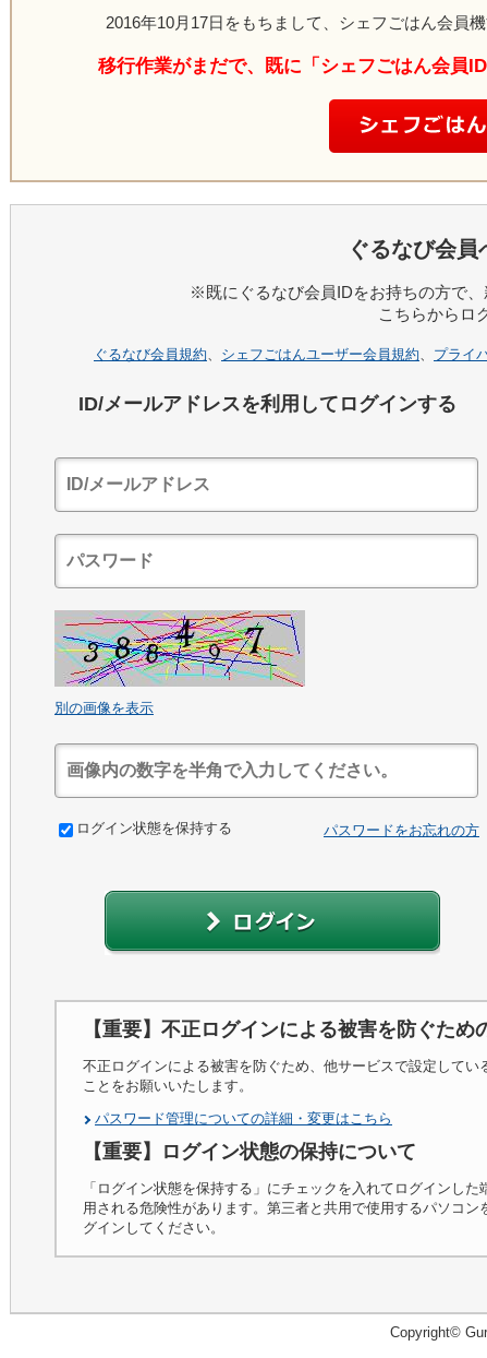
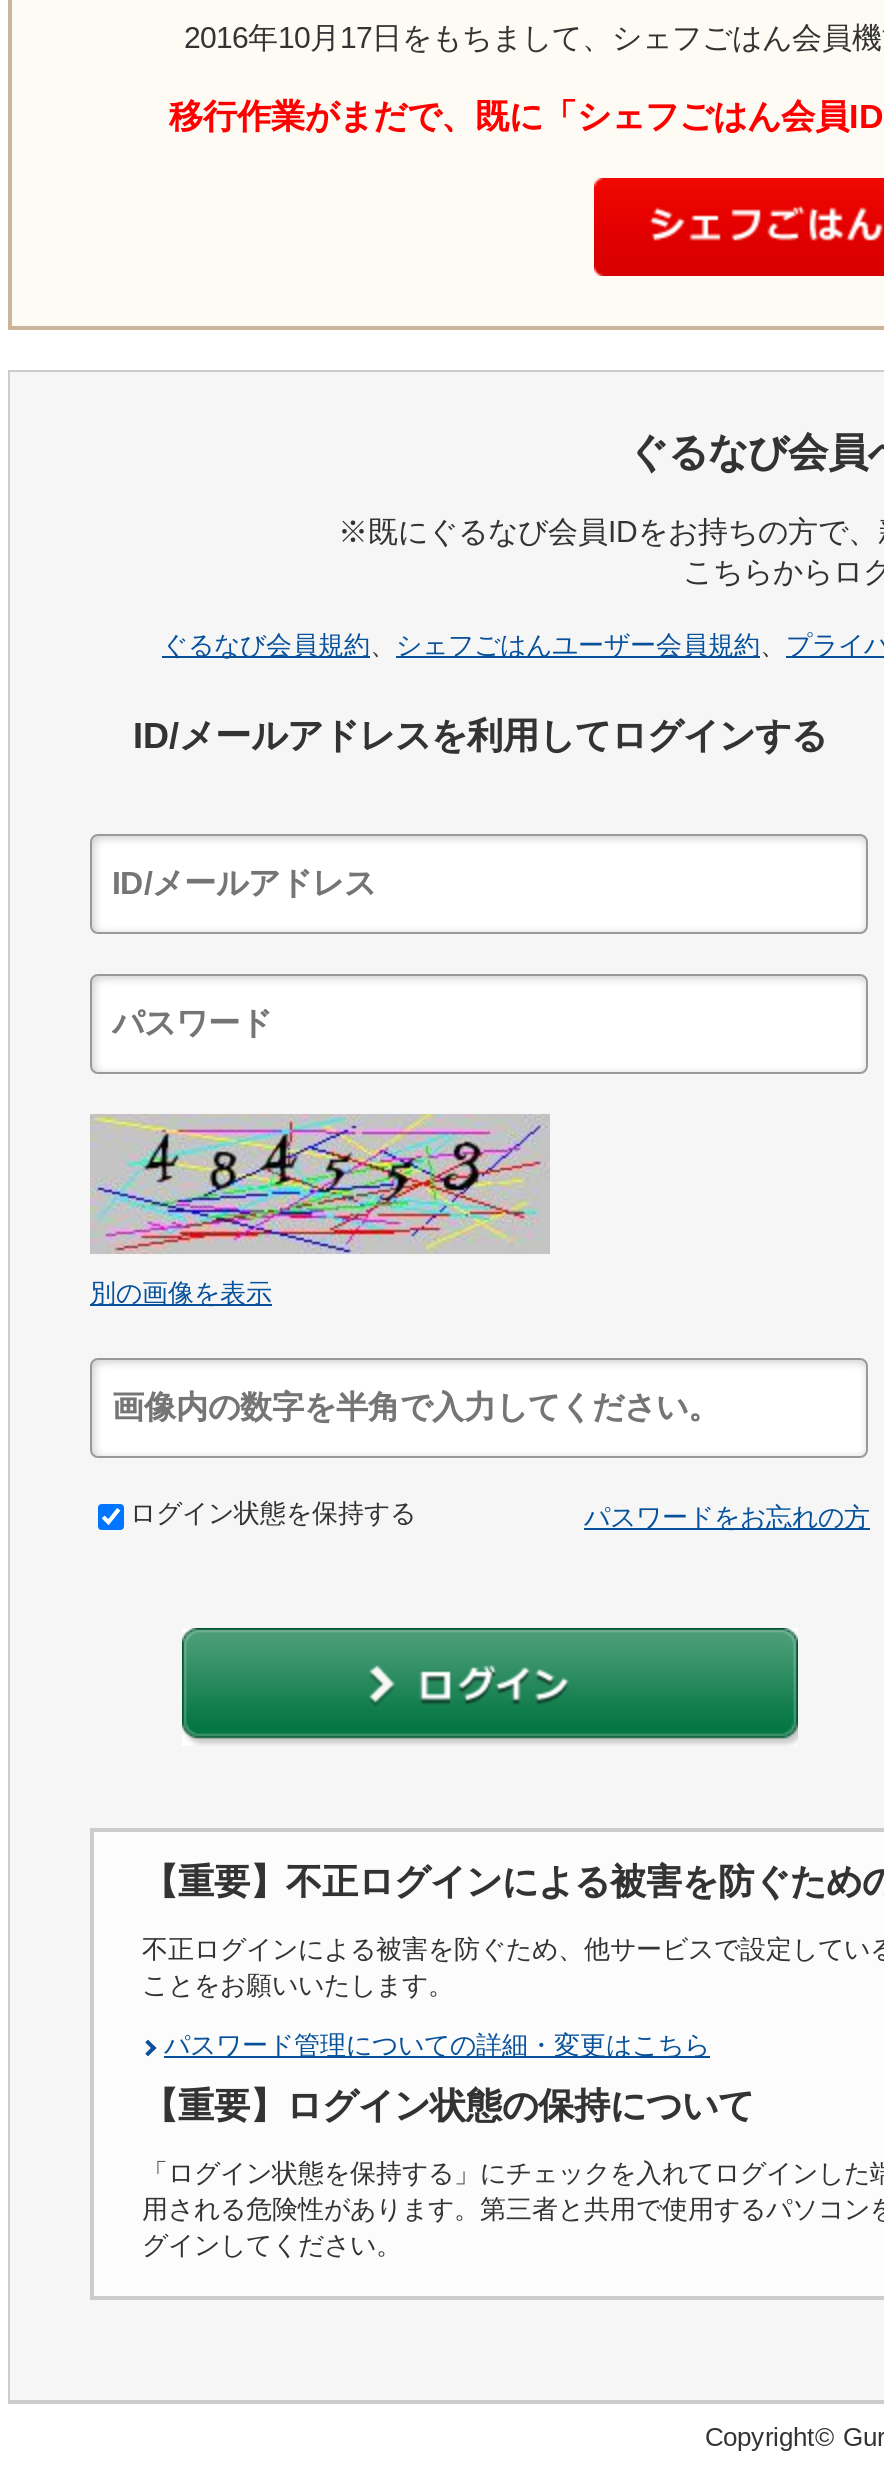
[57,611,303,687] [image] -> [98,1116,540,1252] [image]

